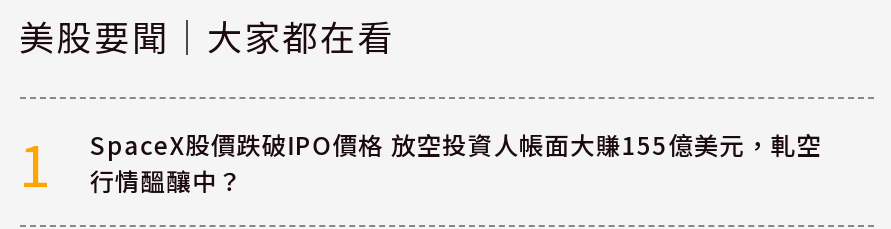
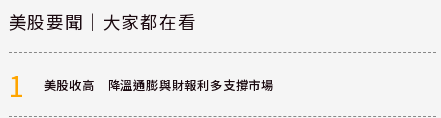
[89,126,822,198] SpaceX股價跌破IPO價格 放空投資人帳面大賺155億美元，軋空 | 行情醞釀中？ -> [44,75,274,93] 美股收高 降溫通膨與財報利多支撐市場

